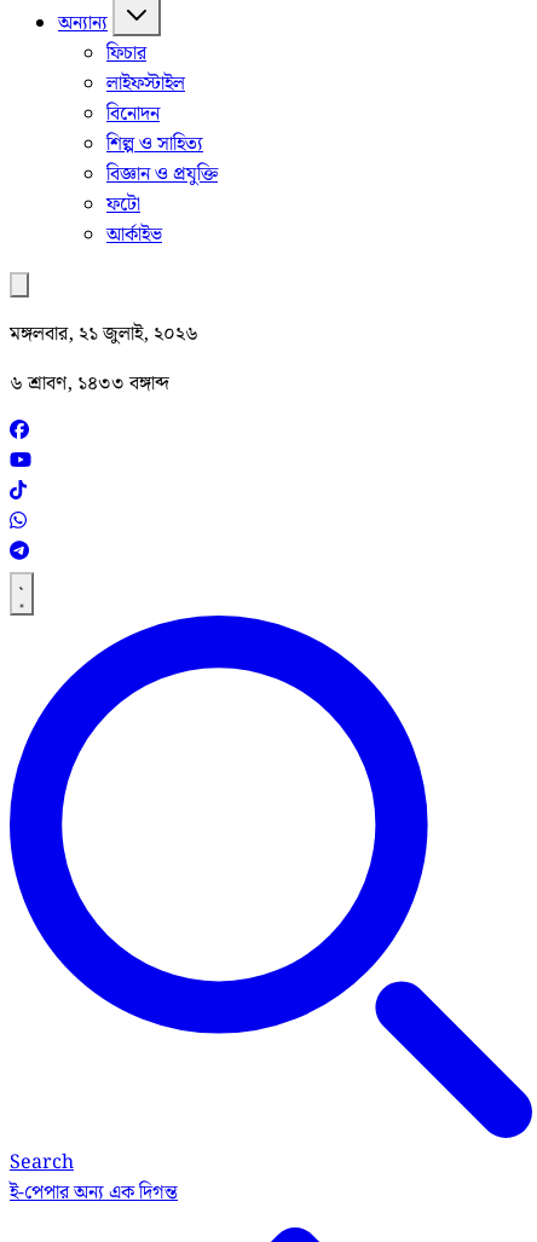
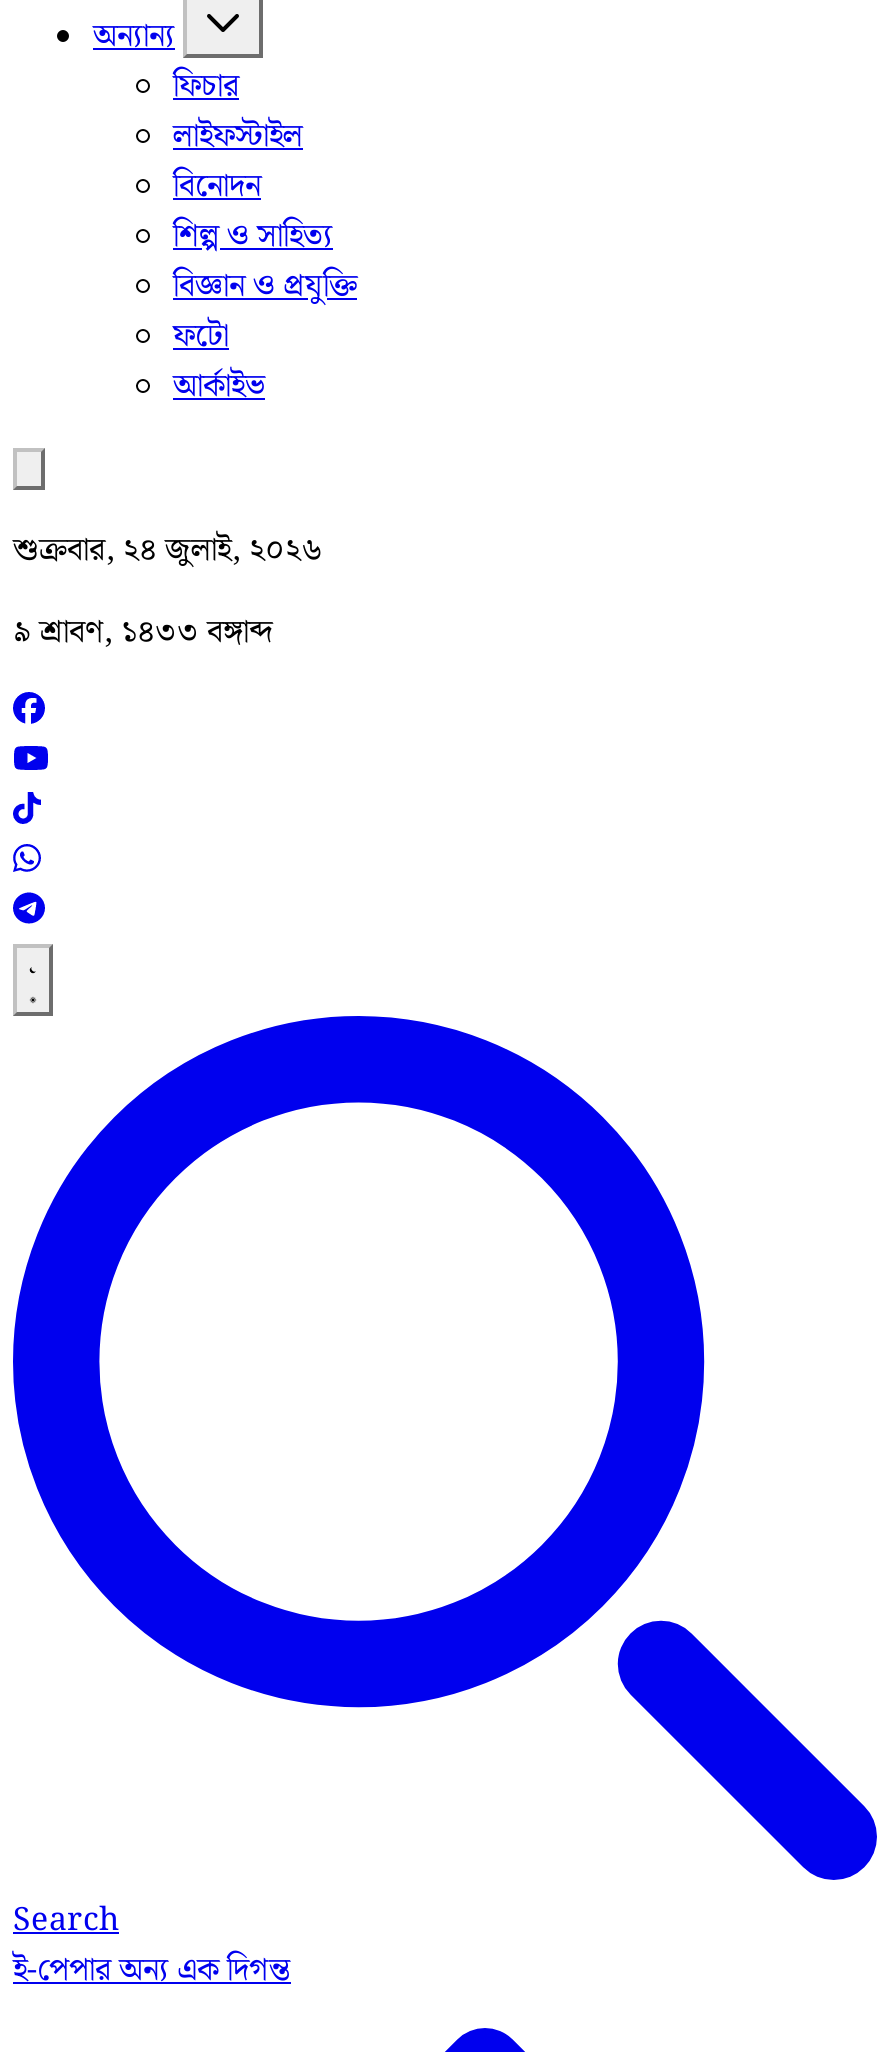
[10,319,198,350] মঙ্গলবার, ২১ জুলাই, ২০২৬ -> [13,526,323,576] শুক্রবার, ২৪ জুলাই, ২০২৬
[10,369,169,399] ৬ শ্রাবণ, ১৪৩৩ বঙ্গাব্দ -> [13,608,273,658] ৯ শ্রাবণ, ১৪৩৩ বঙ্গাব্দ

